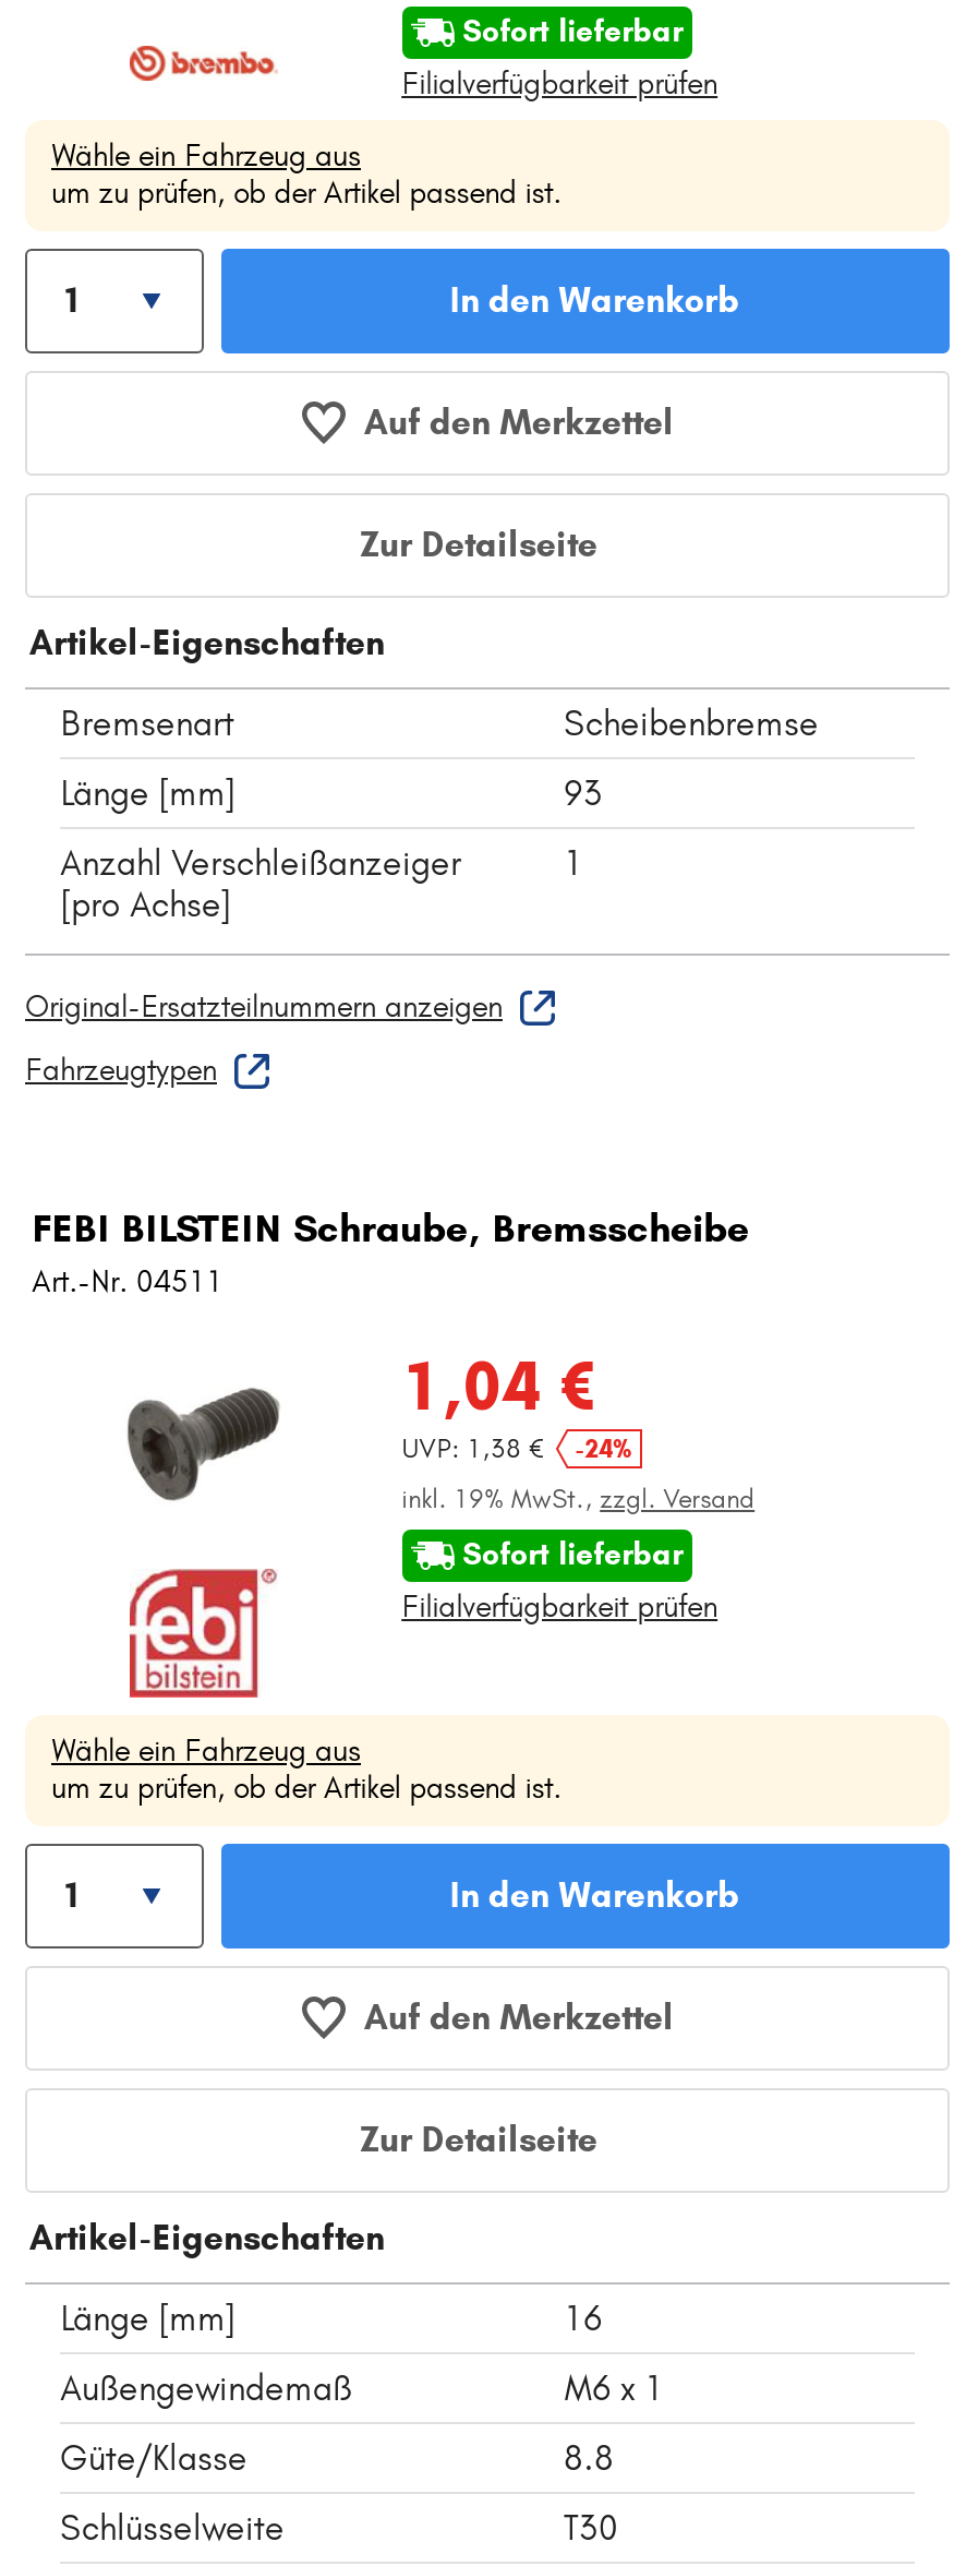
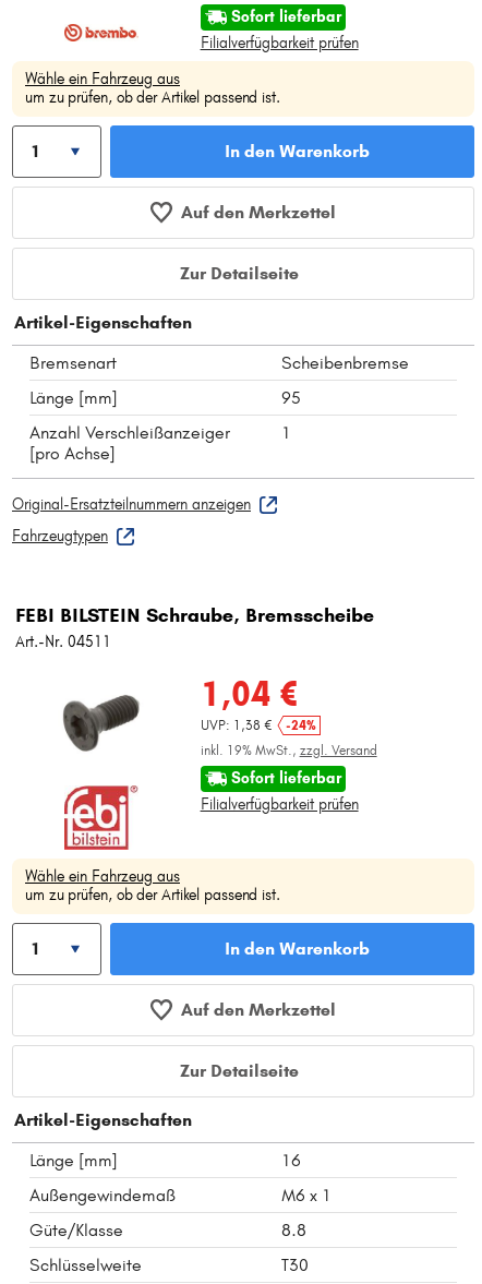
[564,771,603,813] 93 -> [281,387,301,407] 95

